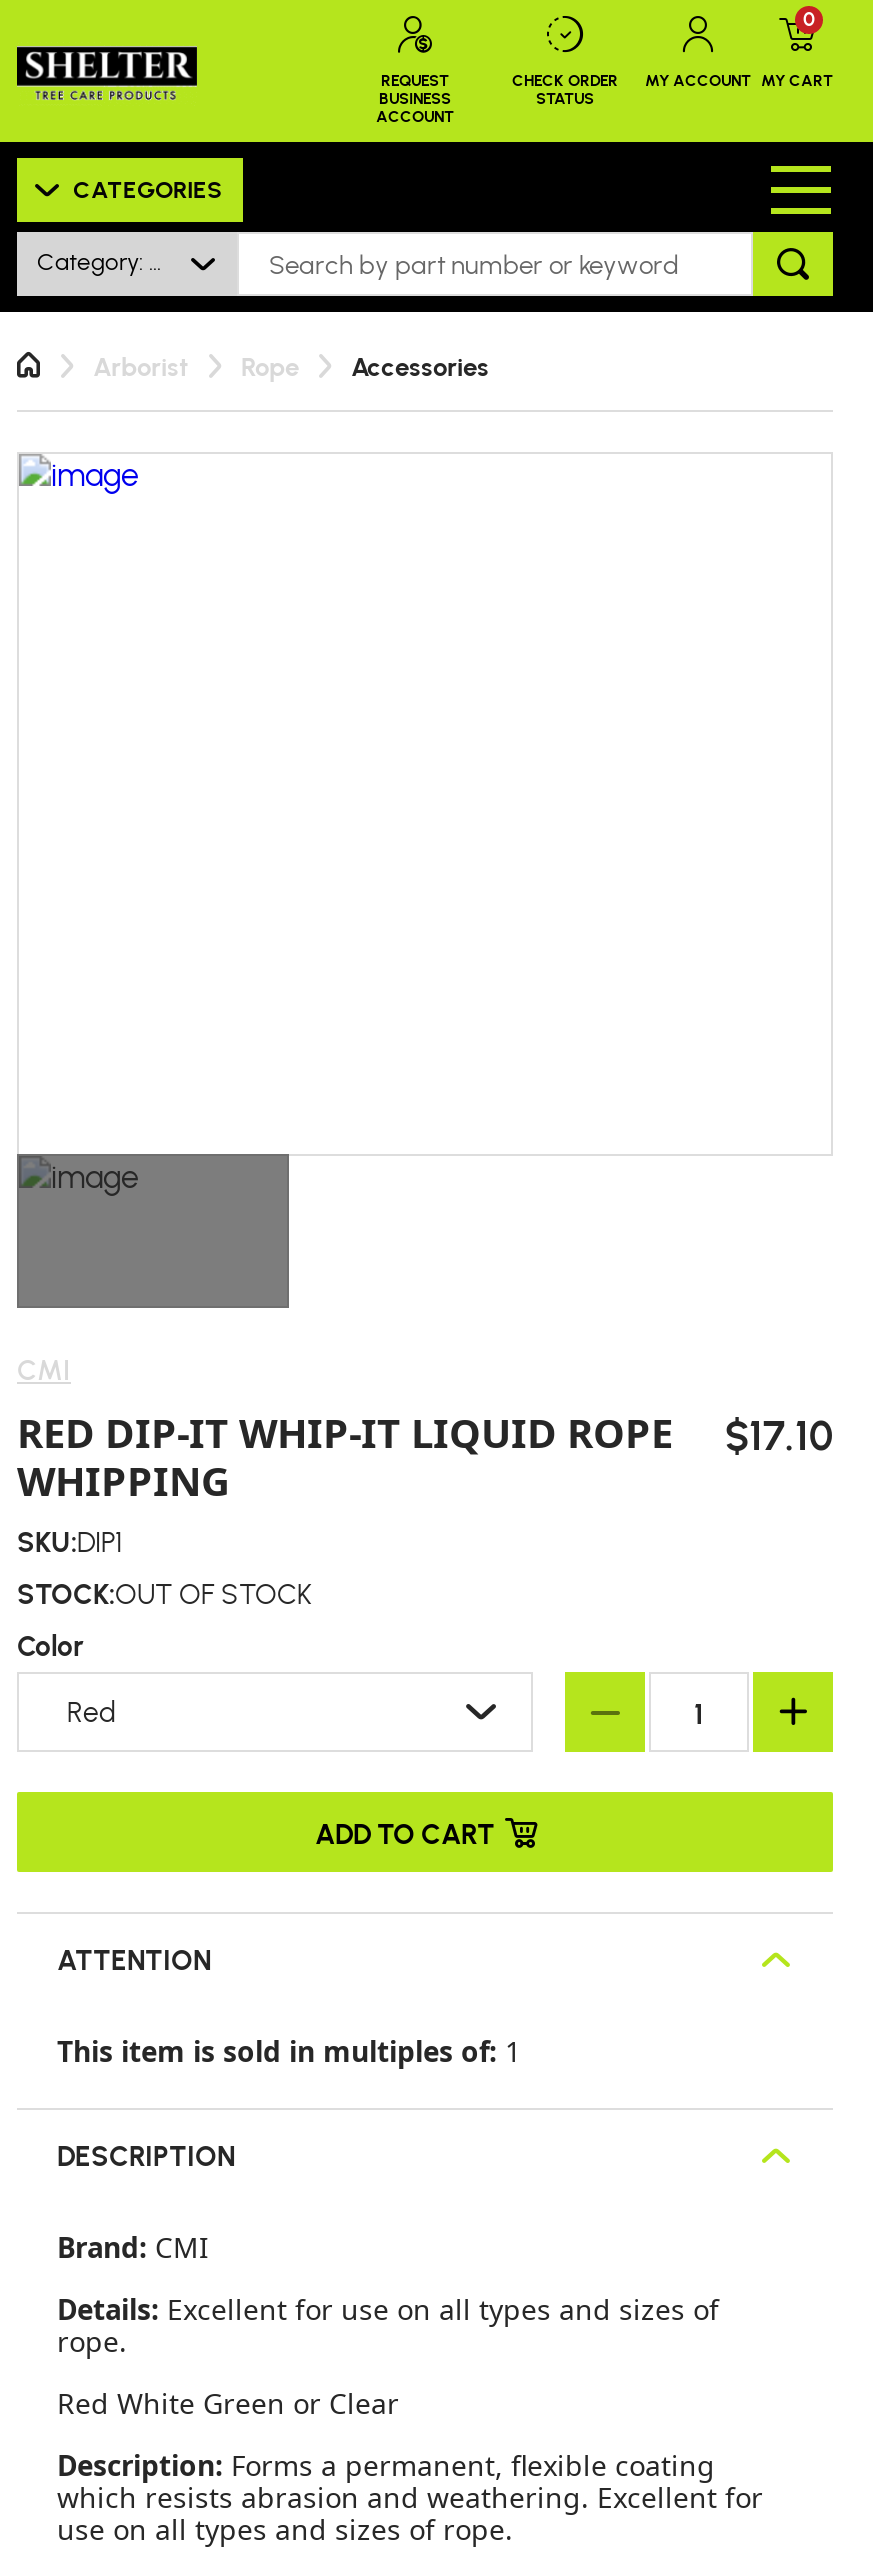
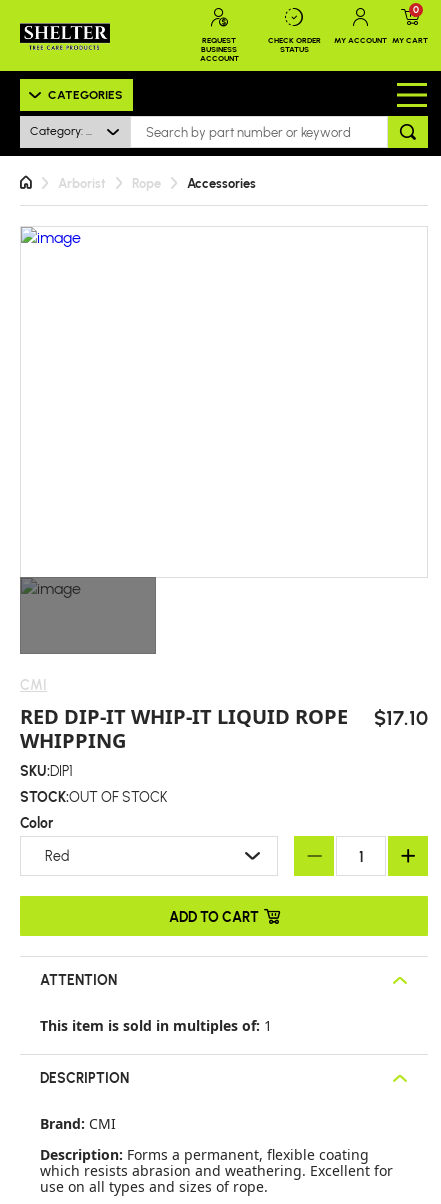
[57,2290,719,2422] Details: Excellent for use on all types and sizes of | rope. | Red White Green or Clear -> none

